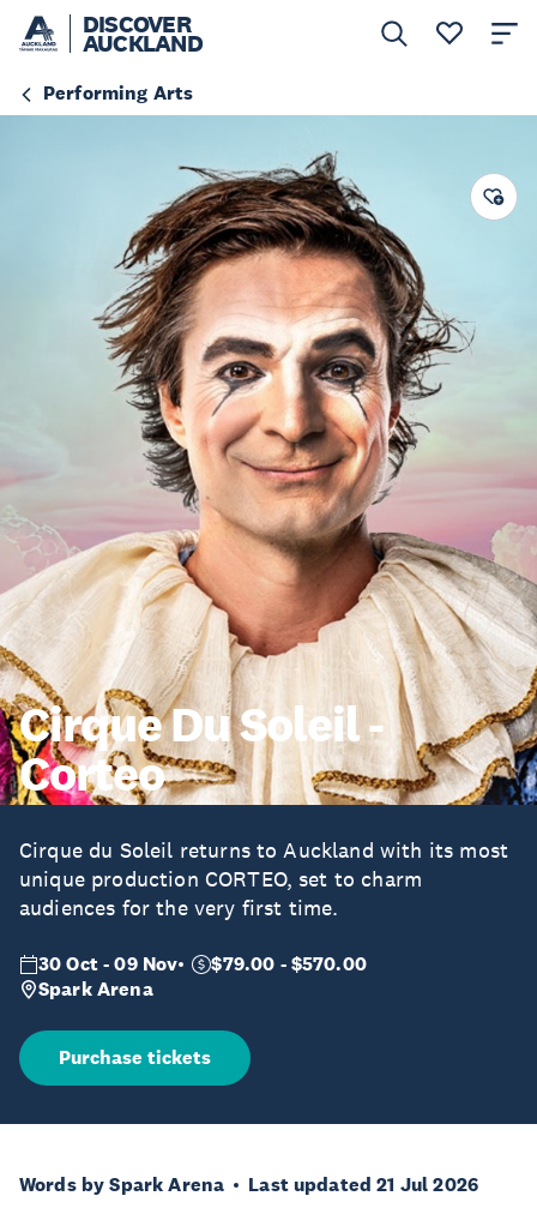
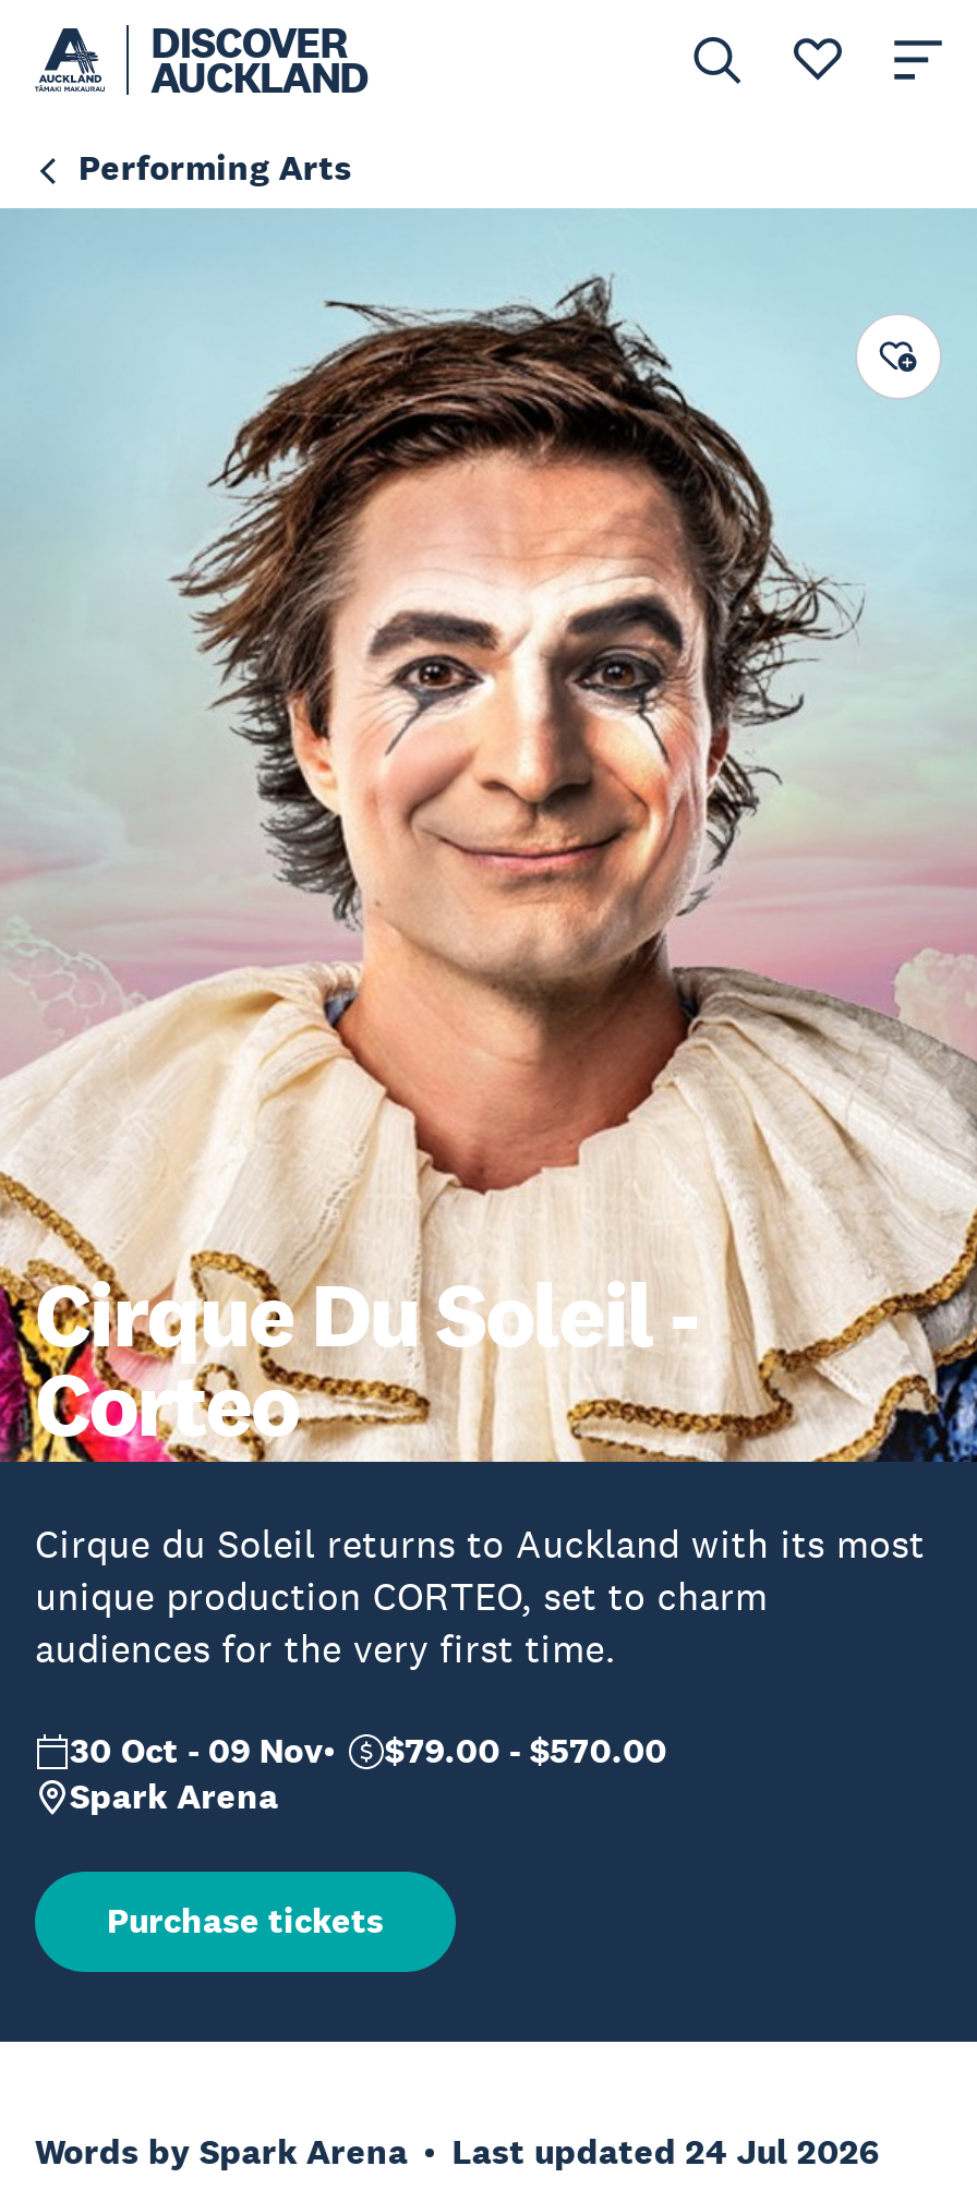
[248,1172,478,1197] Last updated 21 Jul 2026 -> [452,2129,879,2175] Last updated 24 Jul 2026

